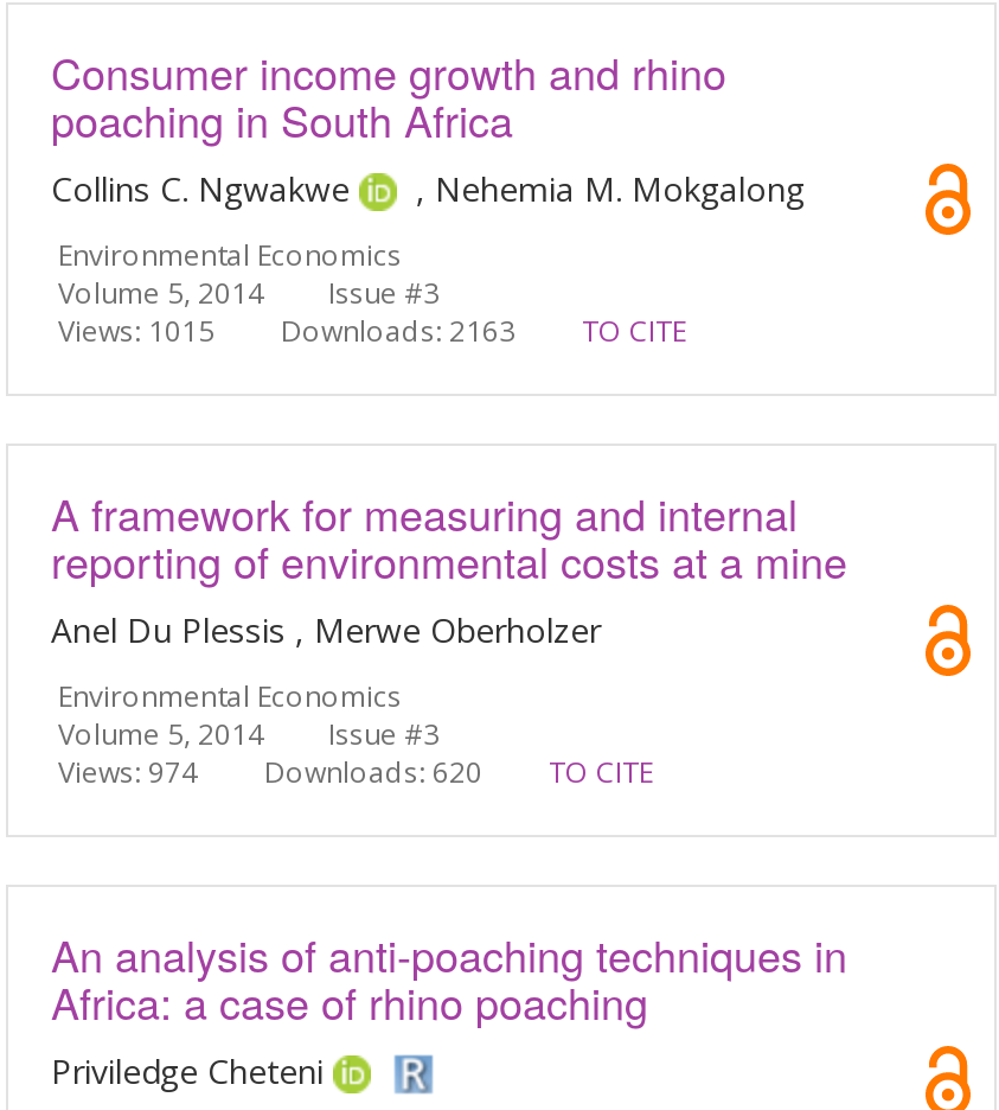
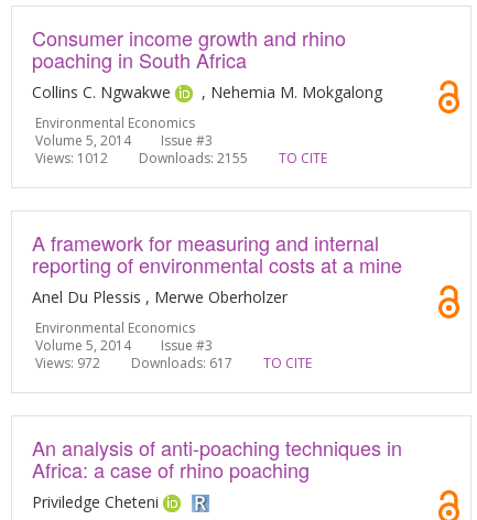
[58,311,214,351] Views: 1015 -> [35,149,108,167] Views: 1012
[281,311,515,351] Downloads: 2163 -> [139,149,248,167] Downloads: 2155
[58,752,198,792] Views: 974 -> [35,354,100,372] Views: 972
[264,752,482,792] Downloads: 620 -> [131,354,232,372] Downloads: 617

